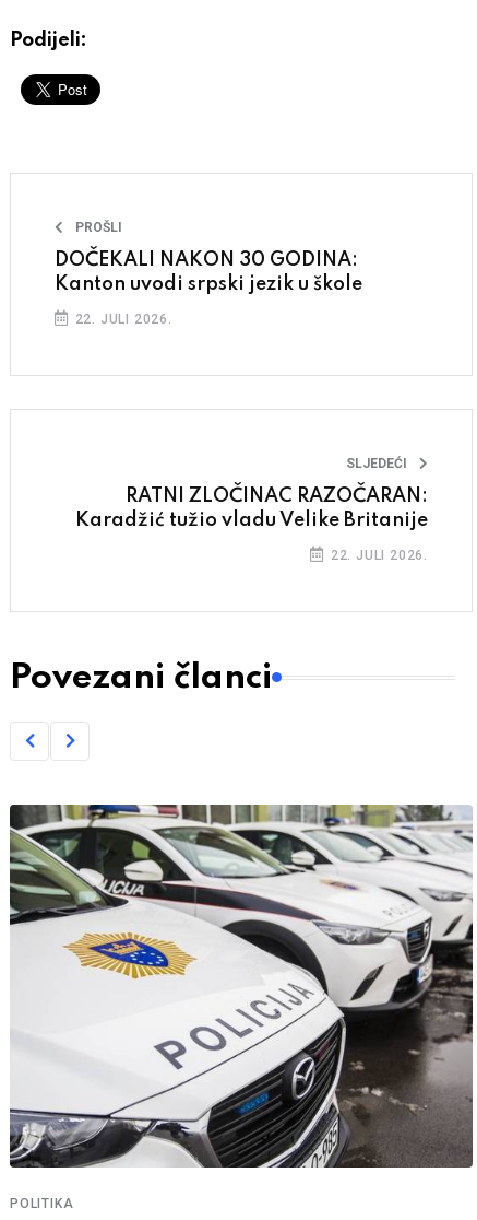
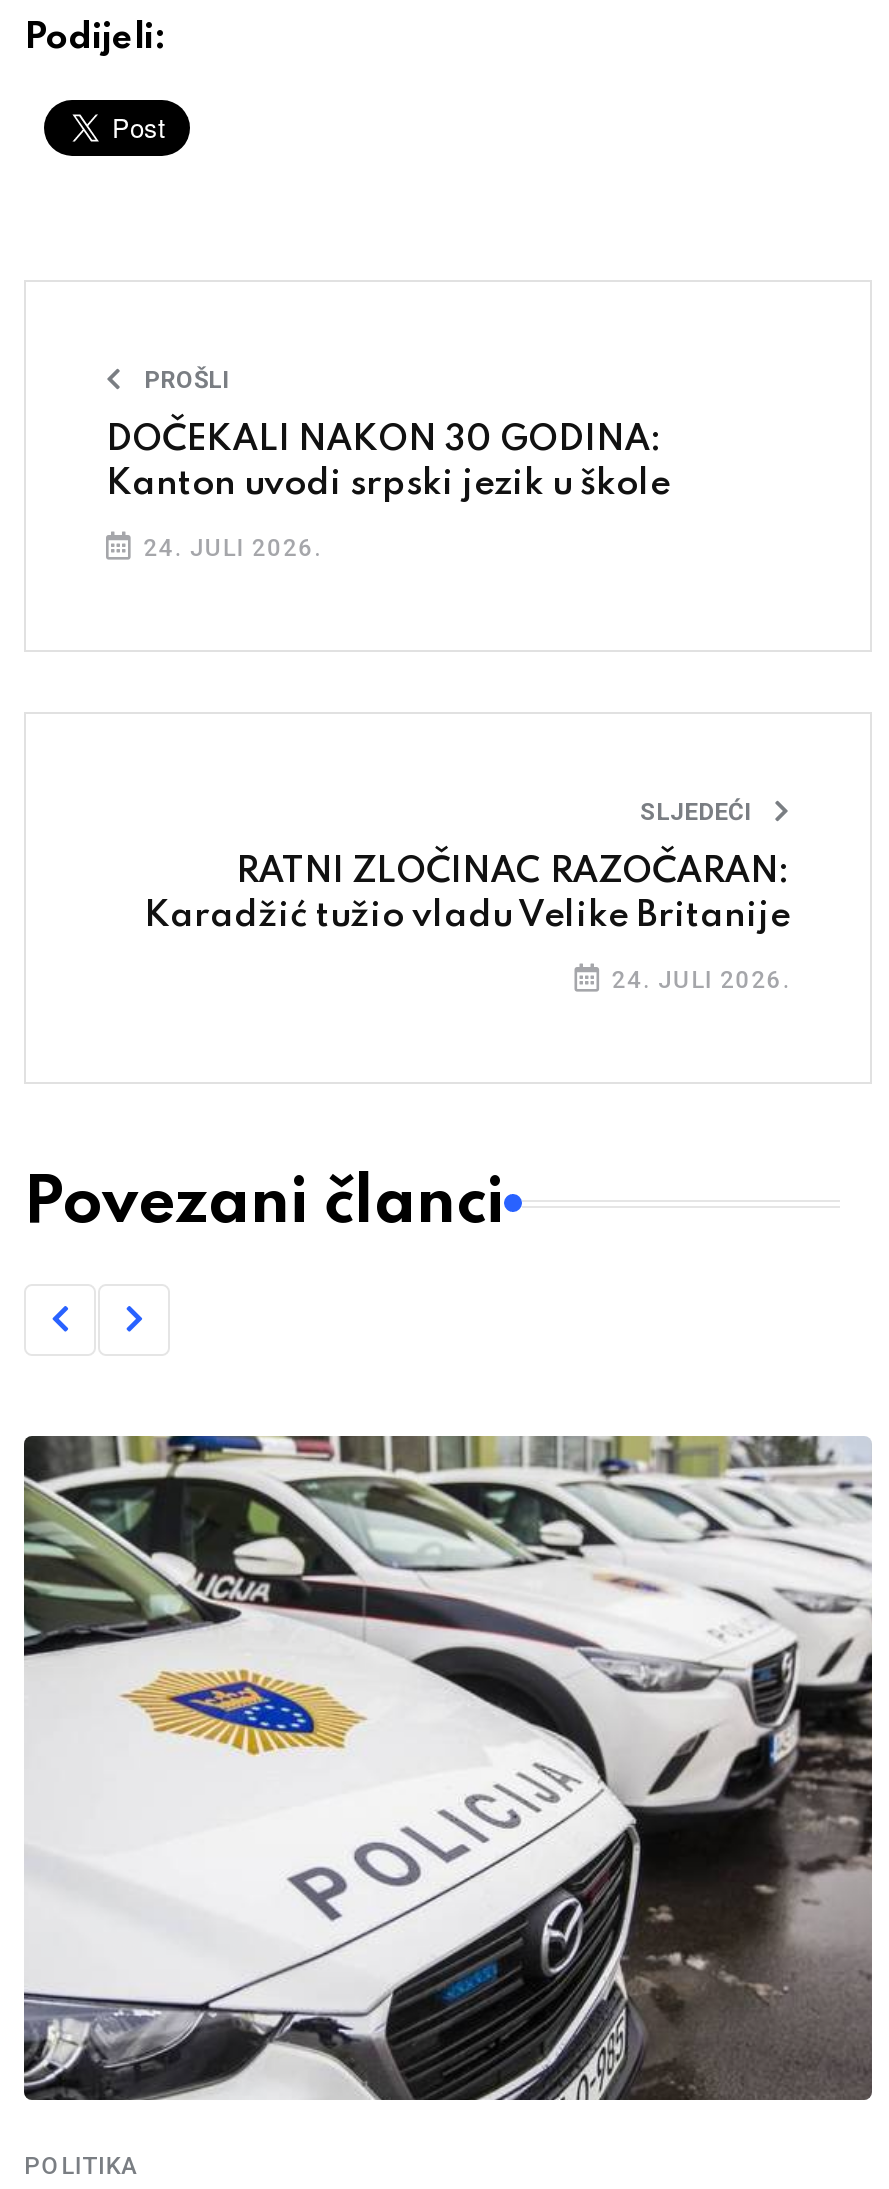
[71,311,172,327] 22. JULI 2026. -> [136,534,322,562] 24. JULI 2026.
[326,548,428,563] 22. JULI 2026. -> [604,966,790,994] 24. JULI 2026.

